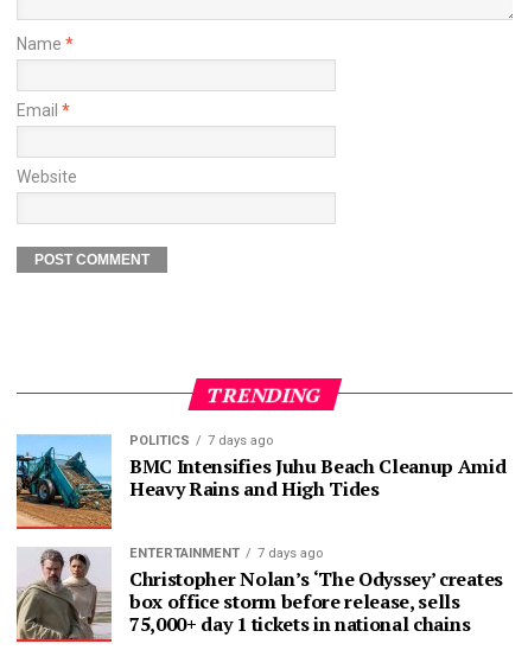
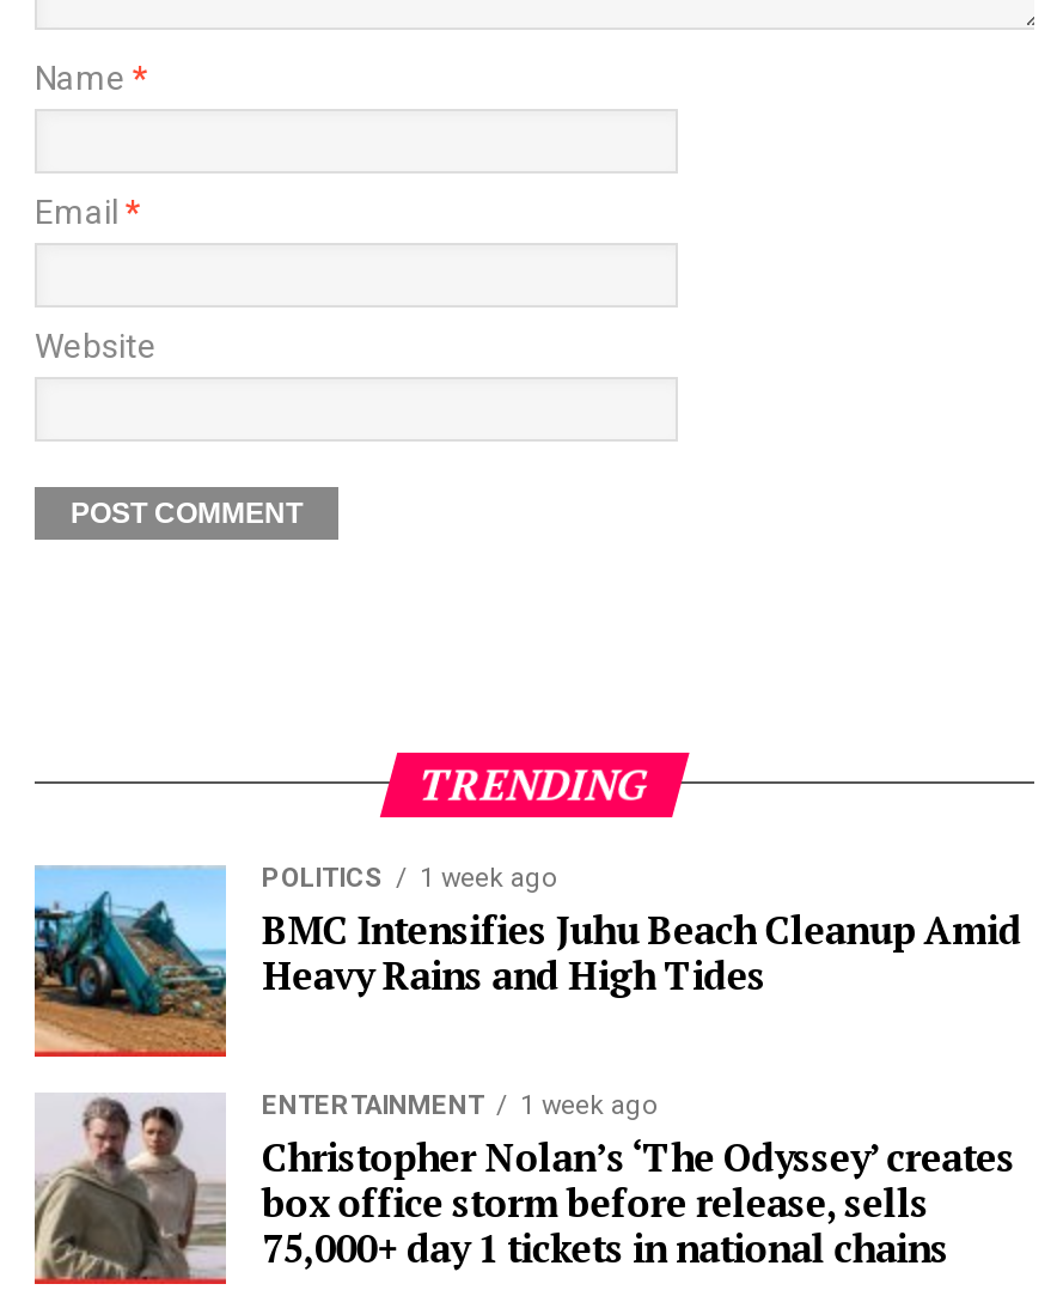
[129,433,273,448] POLITICS 7 days ago -> [262,862,556,893] POLITICS 1 week ago
[129,545,323,561] ENTERTAINMENT 7 days ago -> [262,1090,656,1121] ENTERTAINMENT 1 week ago

